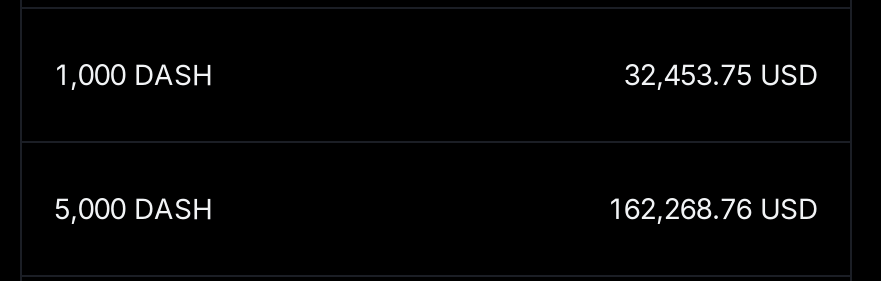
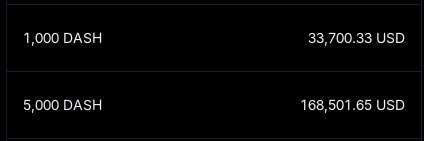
[624,57,818,91] 32,453.75 USD -> [308,29,405,46] 33,700.33 USD
[608,191,818,225] 162,268.76 USD -> [300,96,405,113] 168,501.65 USD

